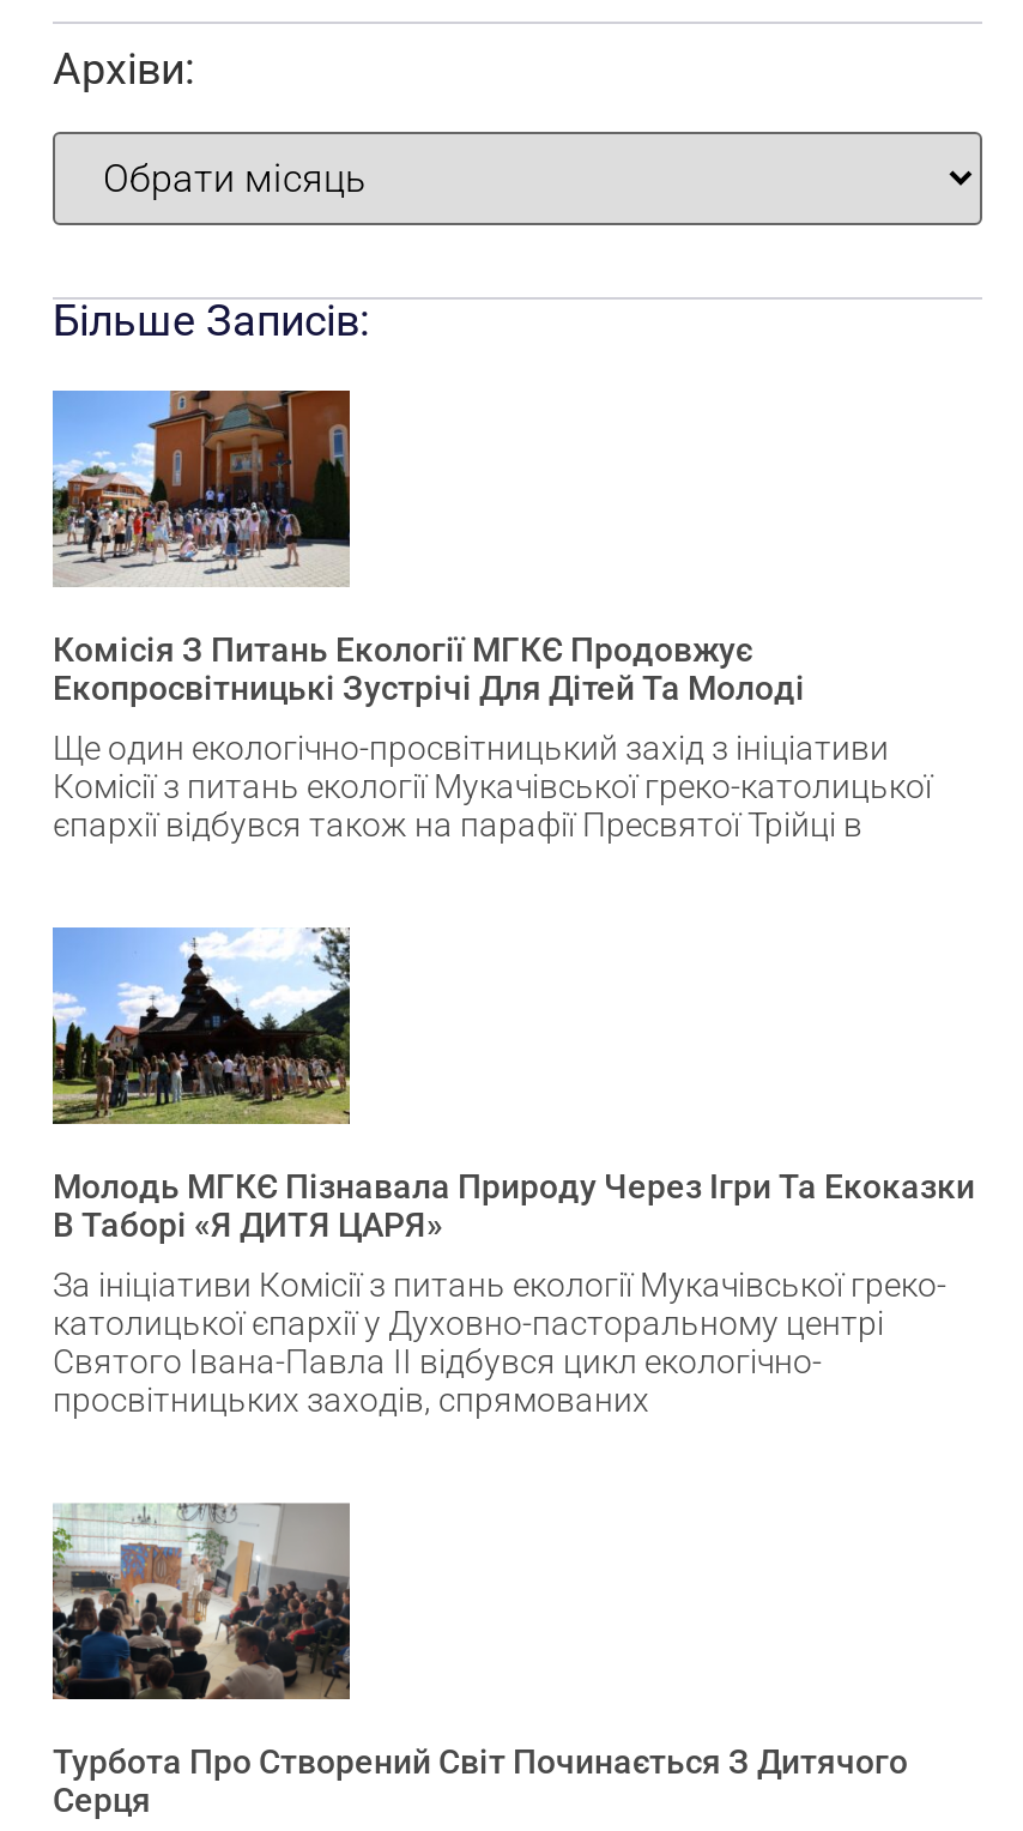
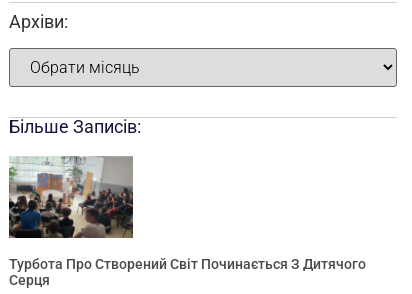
[50,388,932,845] [image] | Комісія З Питань Екології МГКЄ Продовжує | Екопросвітницькі Зустрічі Для Дітей Та Молоді | Ще один екологічно-просвітницький захід з ініціативи | Комісії з питань екології Мукачівської греко-католицької | єпархії відбувся також на парафії Пресвятої Трійці в -> none
[50,925,975,1420] [image] | Молодь МГКЄ Пізнавала Природу Через Ігри Та Екоказки | В Таборі «Я ДИТЯ ЦАРЯ» | За ініціативи Комісії з питань екології Мукачівської греко- | католицької єпархії у Духовно-пасторальному центрі | Святого Івана-Павла ІІ відбувся цикл екологічно- | просвітницьких заходів, спрямованих -> none

